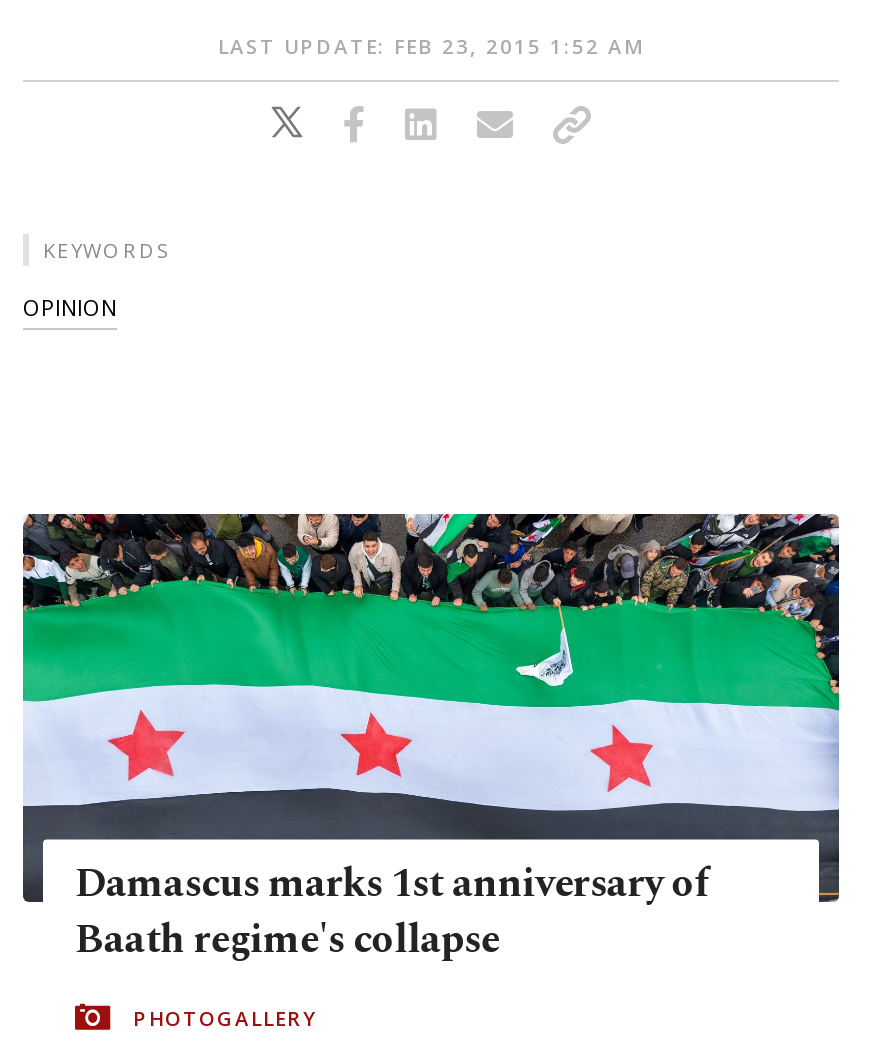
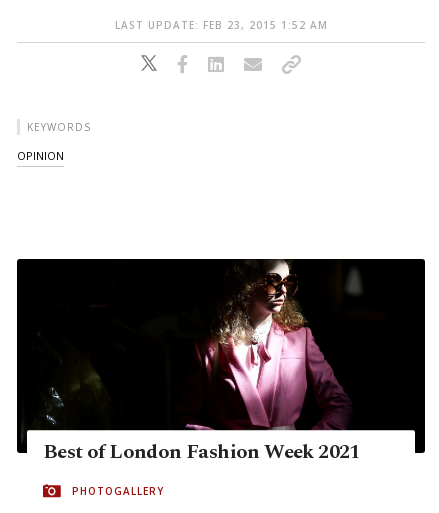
[21,512,841,970] [image] | Damascus marks 1st anniversary of | Baath regime's collapse -> [16,258,426,467] [image] | Best of London Fashion Week 2021

